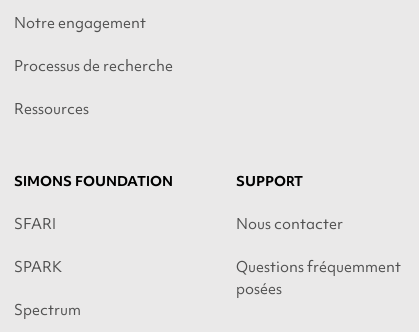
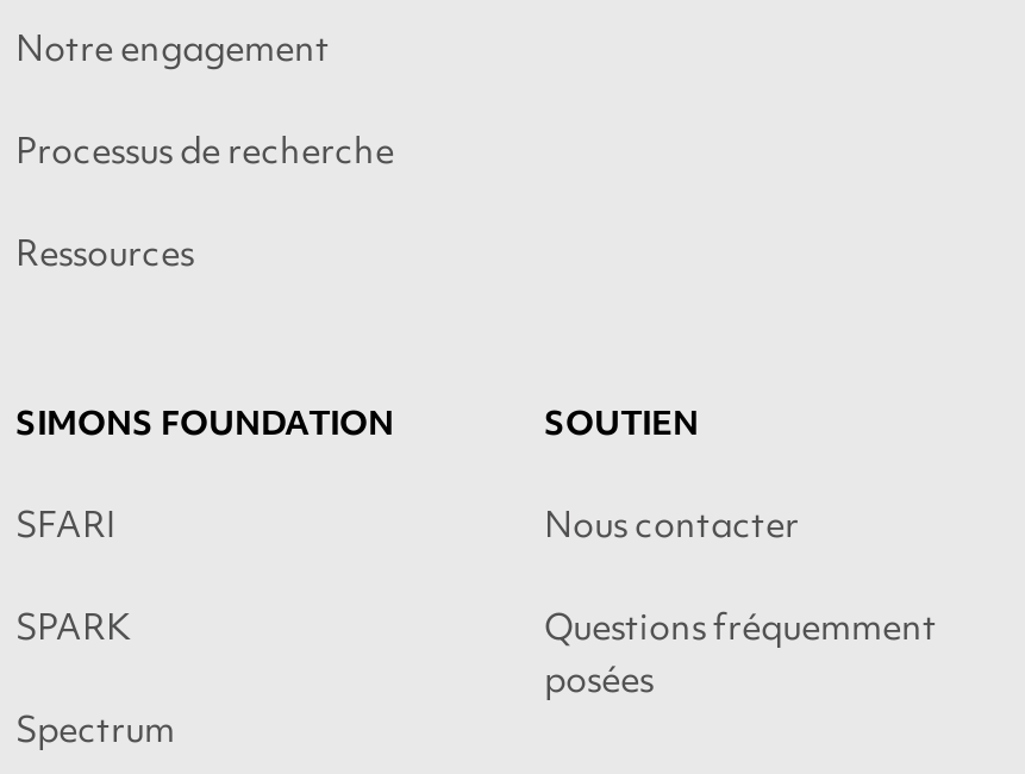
[236,172,303,190] SUPPORT -> [544,402,699,444] SOUTIEN

